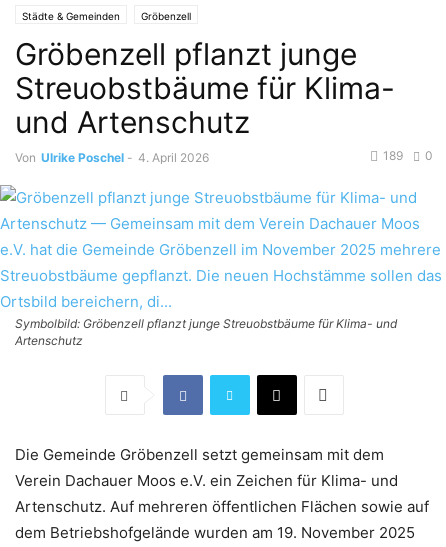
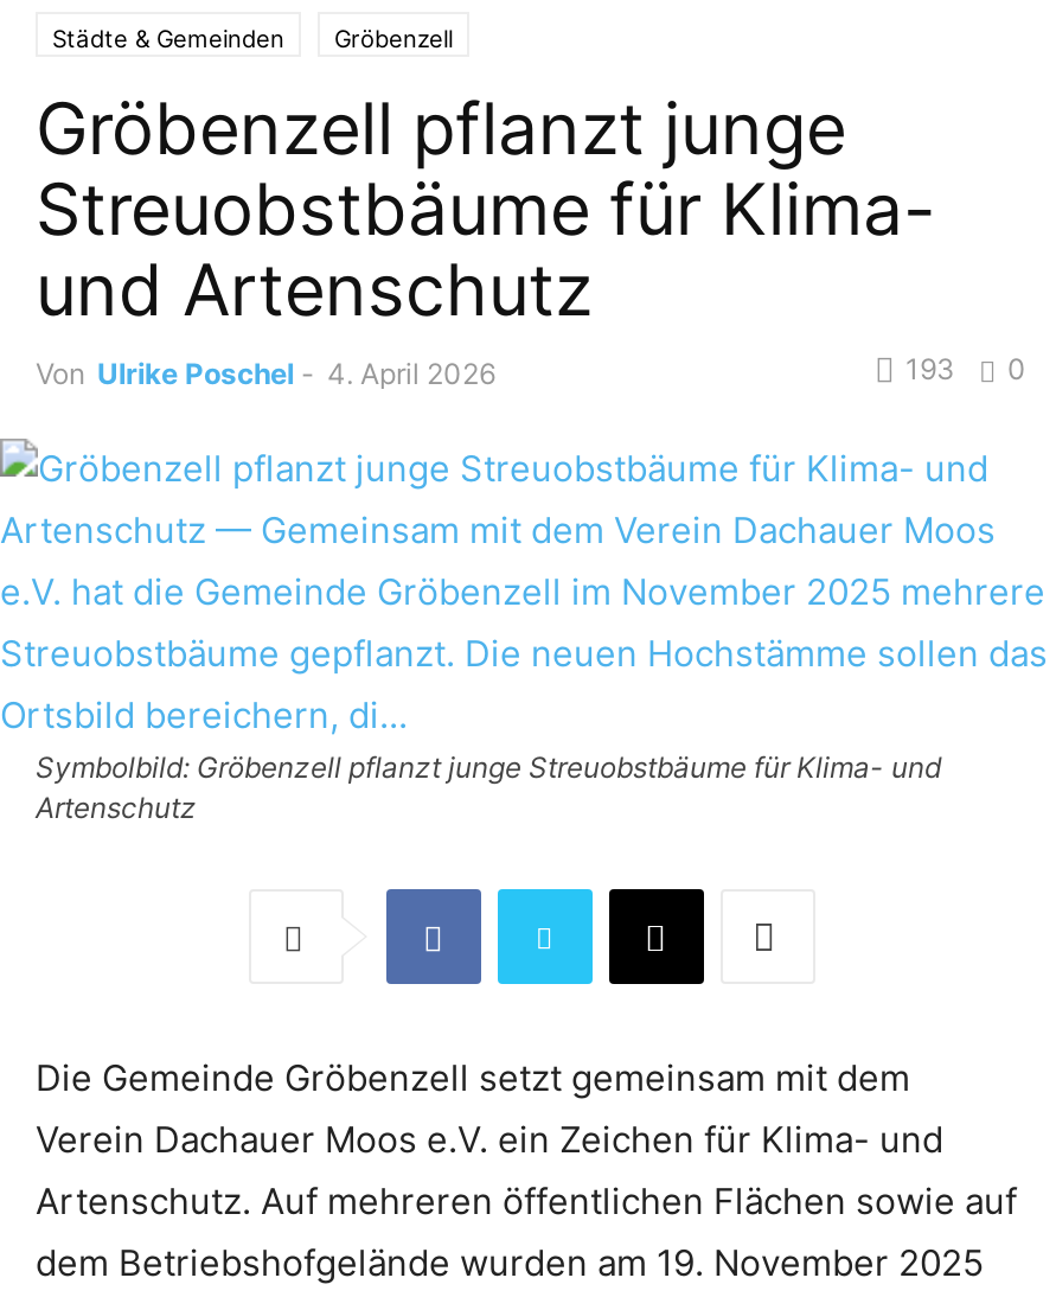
[383,148,433,163] 189 0 -> [905,351,1026,386] 193 0

